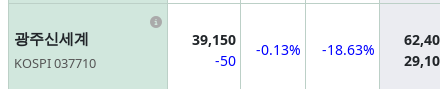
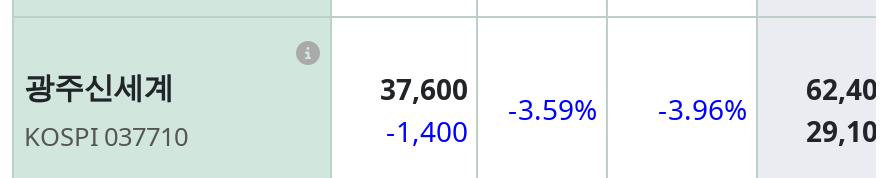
[192,30,236,49] 39,150 -> [380,71,468,109] 37,600
[256,40,301,59] -0.13% -> [508,91,598,129] -3.59%
[322,40,375,59] -18.63% -> [658,91,748,129] -3.96%
[215,51,236,70] -50 -> [386,113,468,151] -1,400

